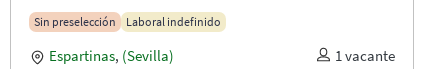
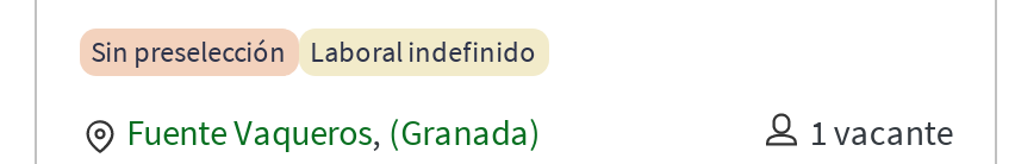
[49,46,174,65] Espartinas, (Sevilla) -> [127,108,541,154] Fuente Vaqueros, (Granada)

